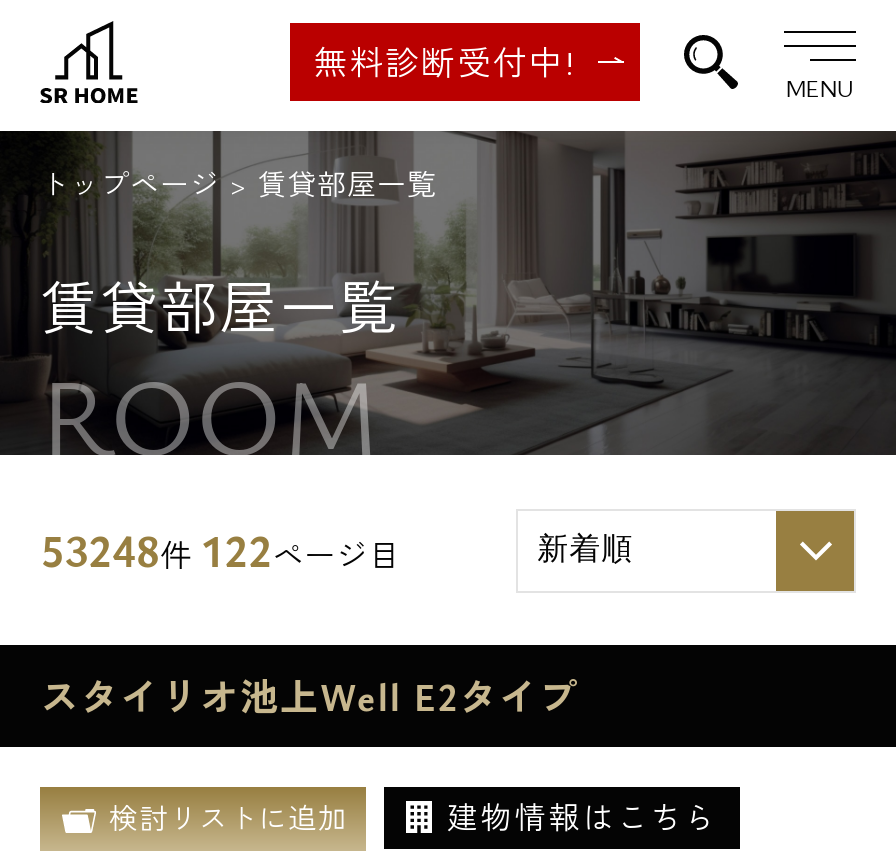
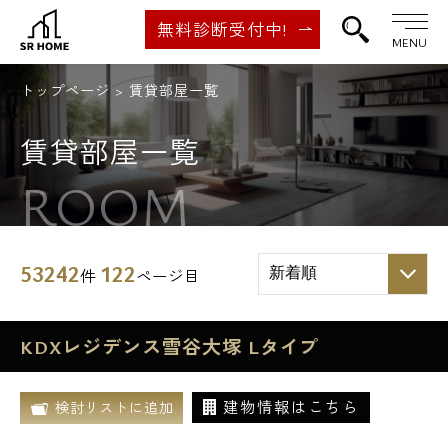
[40,519,400,581] 53248件122ページ目 -> [20,258,200,289] 53242件122ページ目
[40,671,579,723] スタイリオ池上Well E2タイプ -> [20,334,319,360] KDXレジデンス雪谷大塚 Lタイプ

